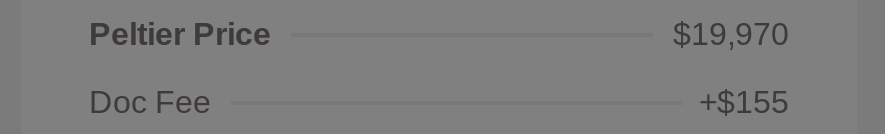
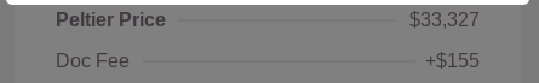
[673,17,789,51] $19,970 -> [409,10,480,30] $33,327

